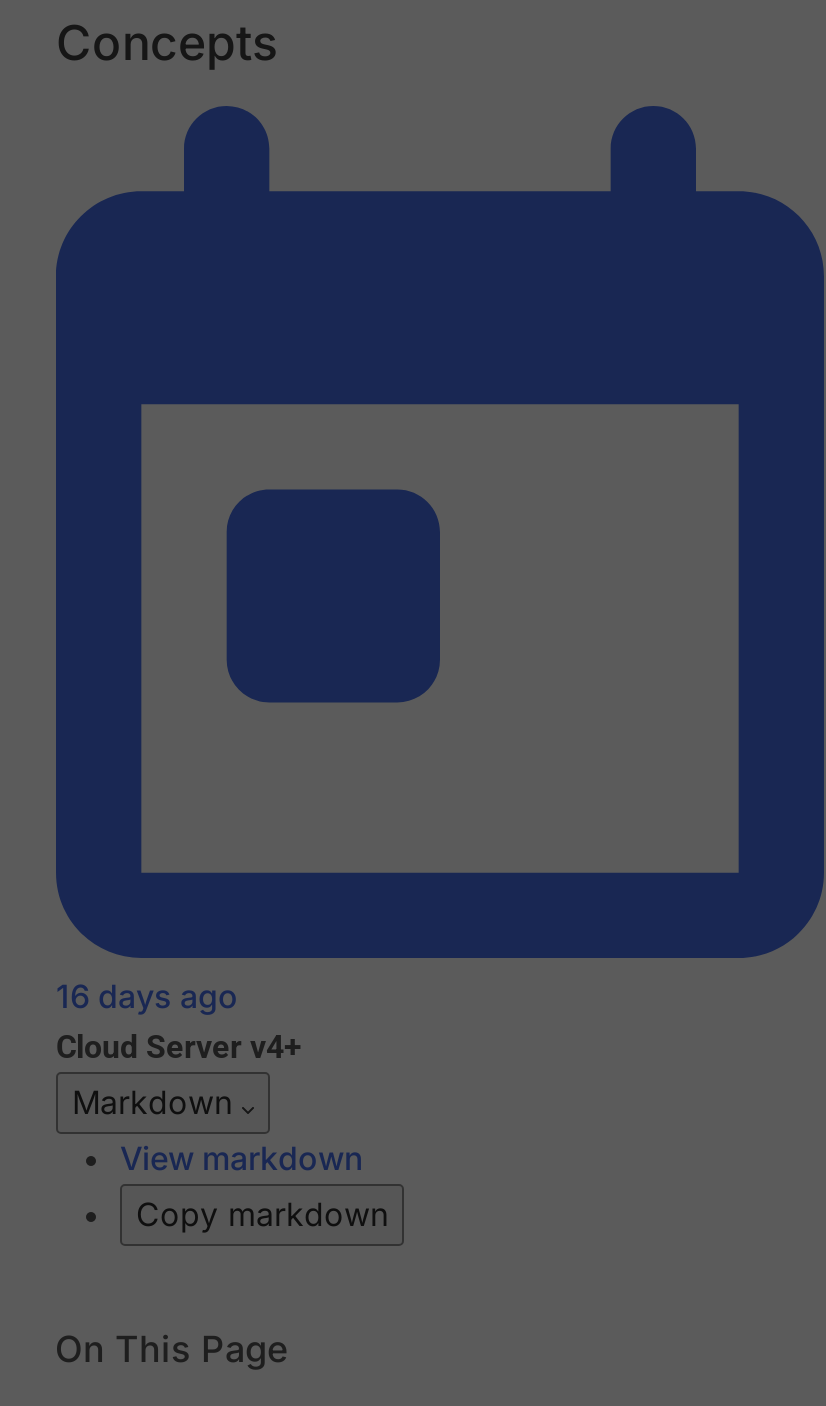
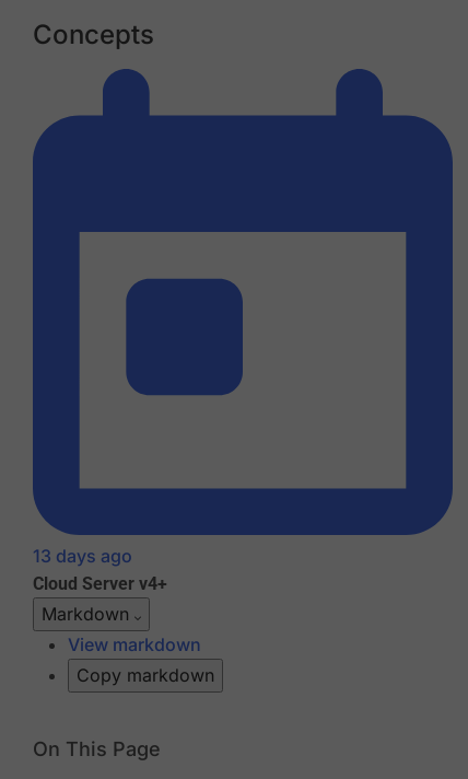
[56,977,238,1017] 16 days ago -> [33,545,132,567] 13 days ago

